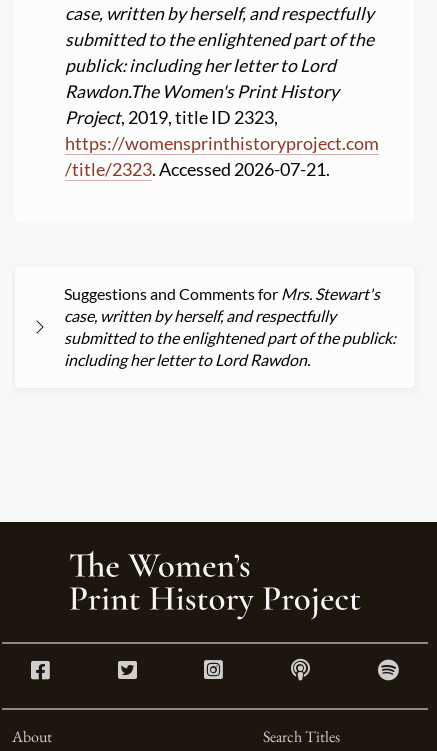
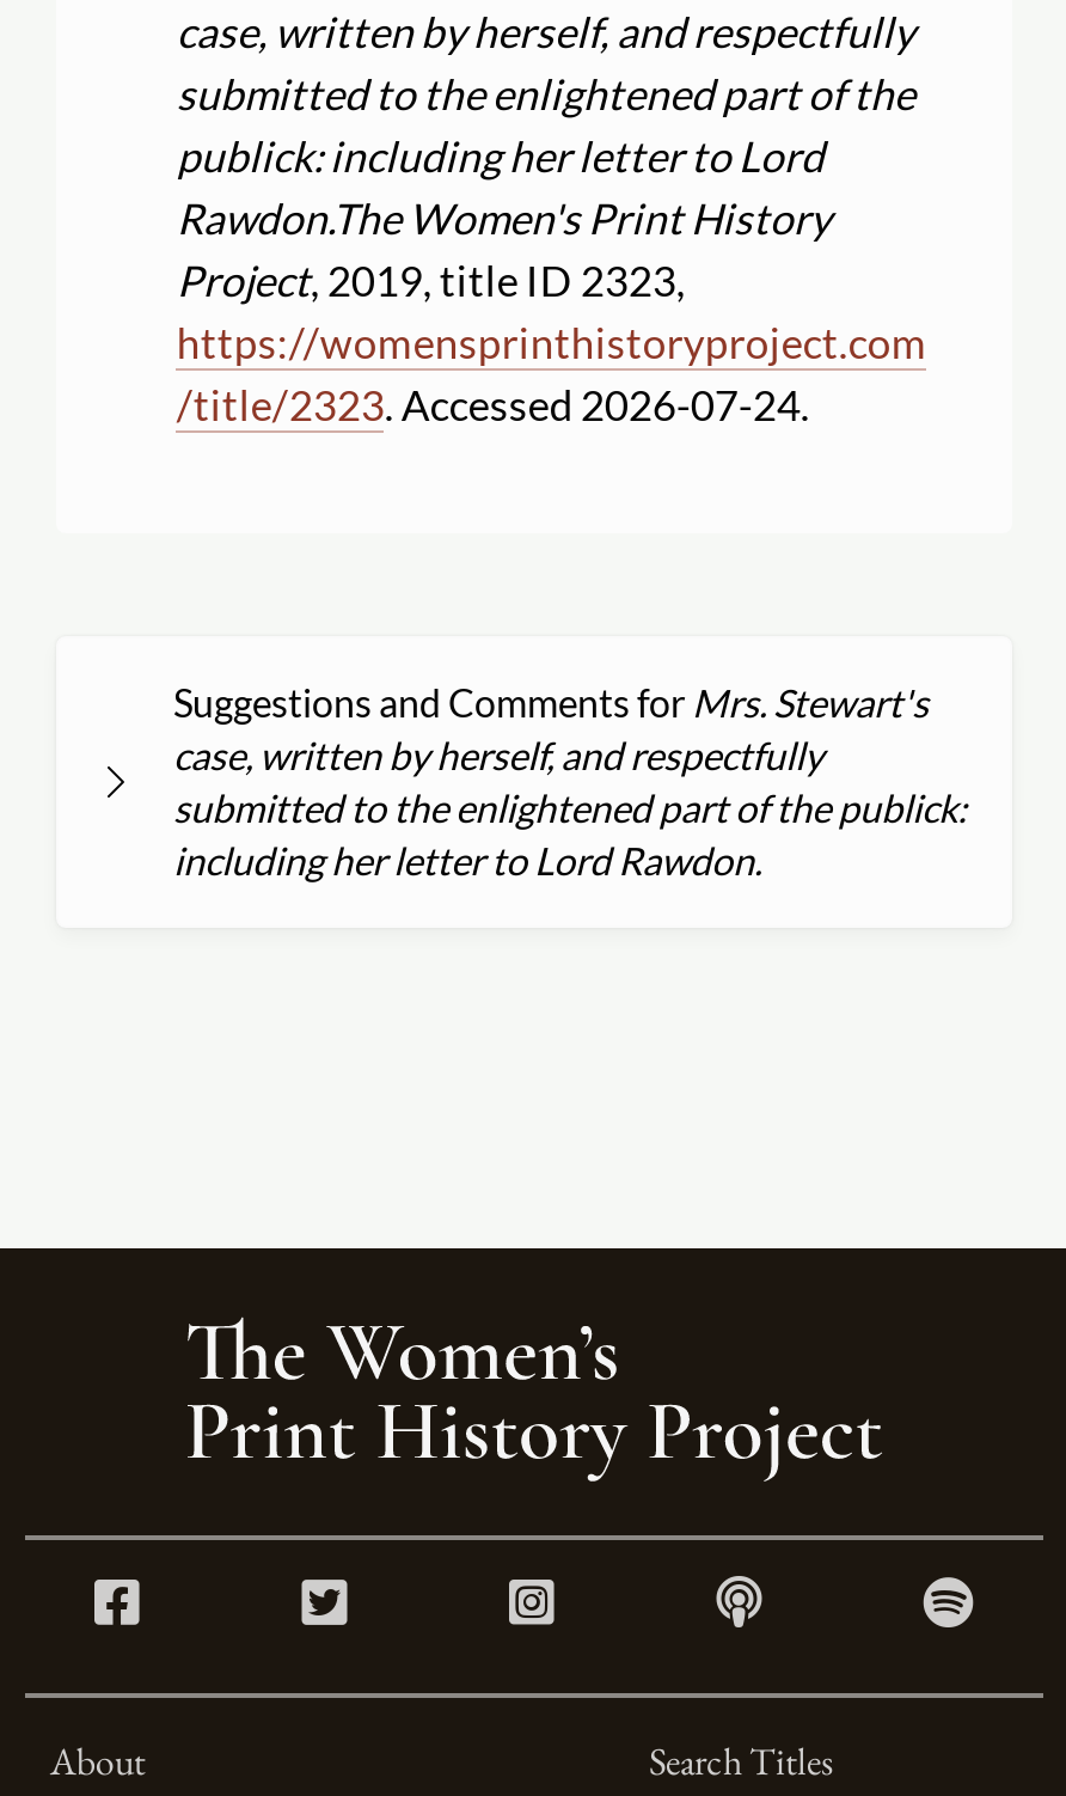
[65,159,330,180] /title/2323. Accessed 2026-07-21. -> [177,380,810,430] /title/2323. Accessed 2026-07-24.

